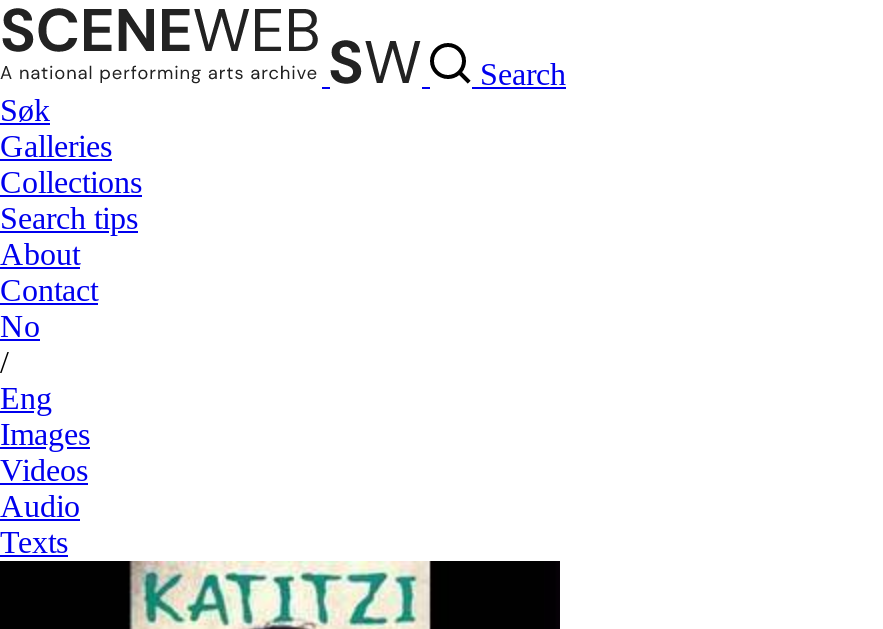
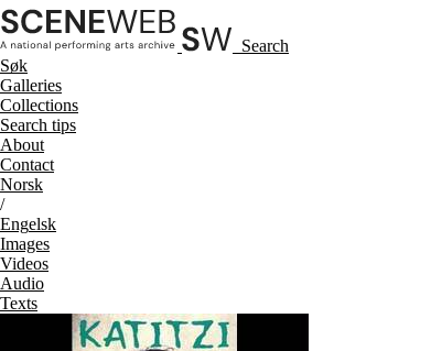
[0,309,40,343] No -> [0,175,43,194] Norsk
[0,381,52,415] Eng -> [0,215,56,233] Engelsk

